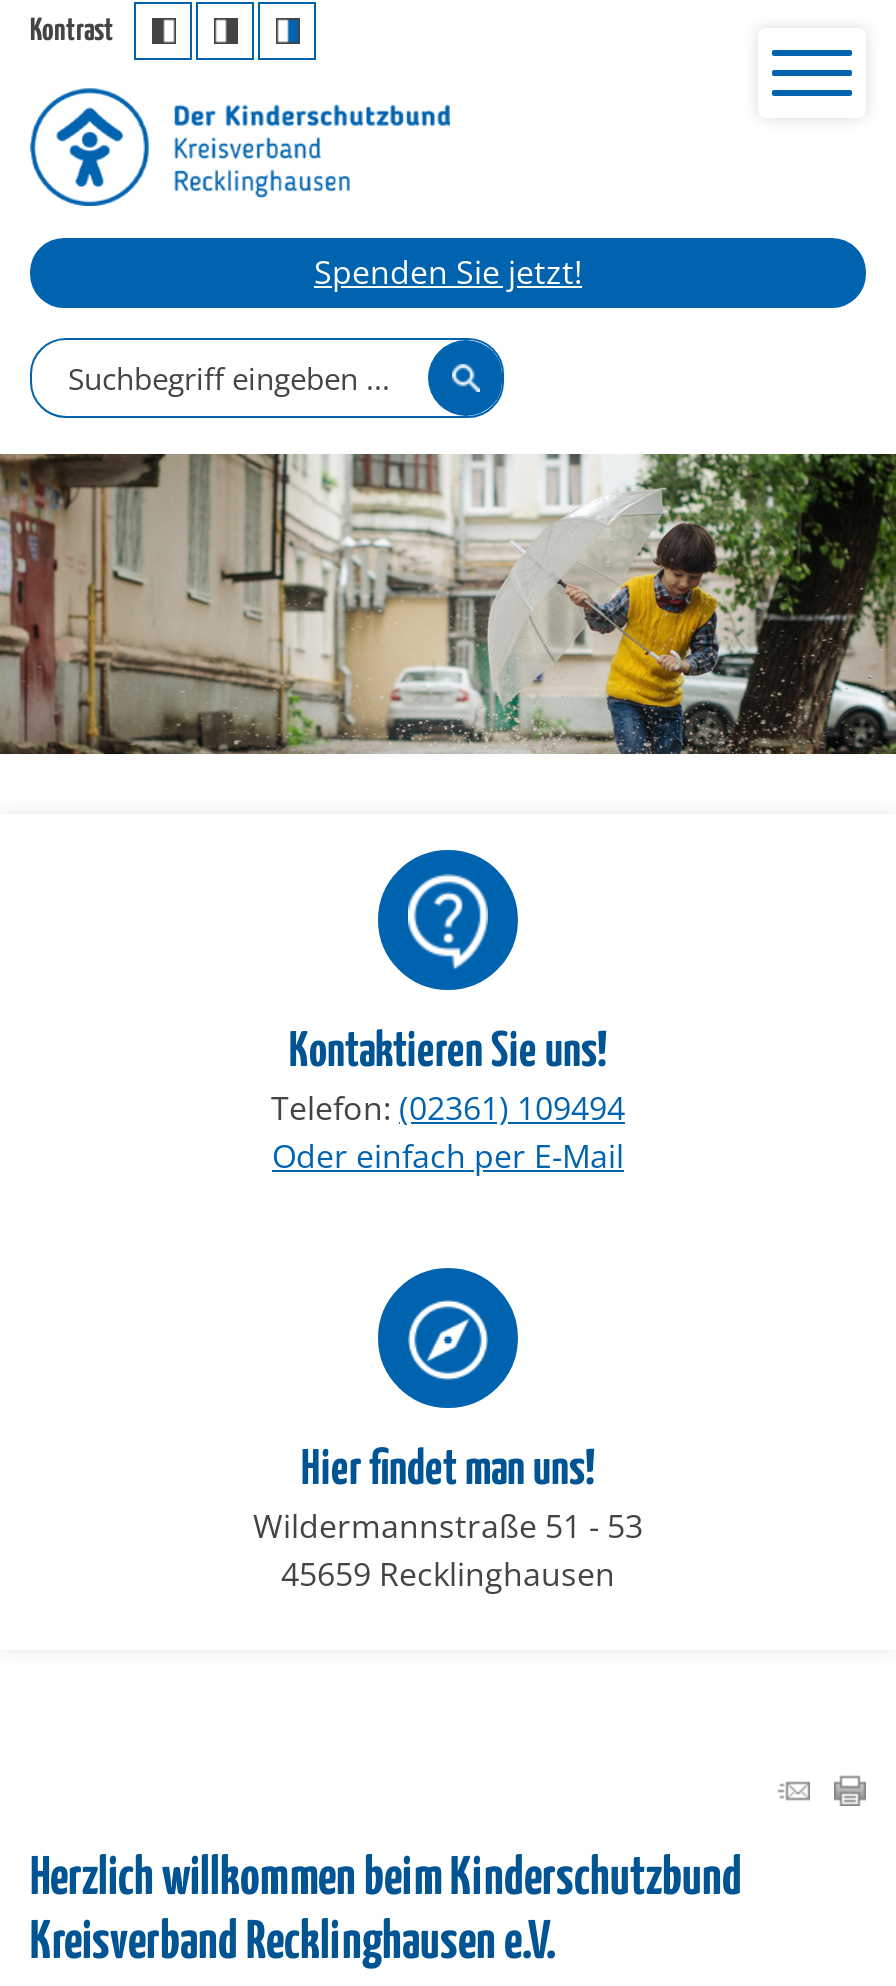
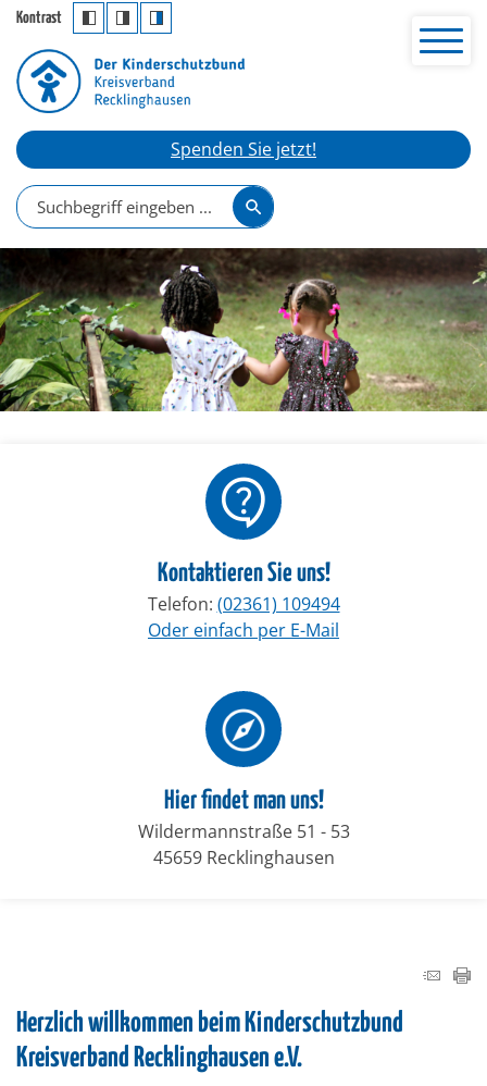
[6,452,890,756] [image] -> [3,247,484,412] [image]

